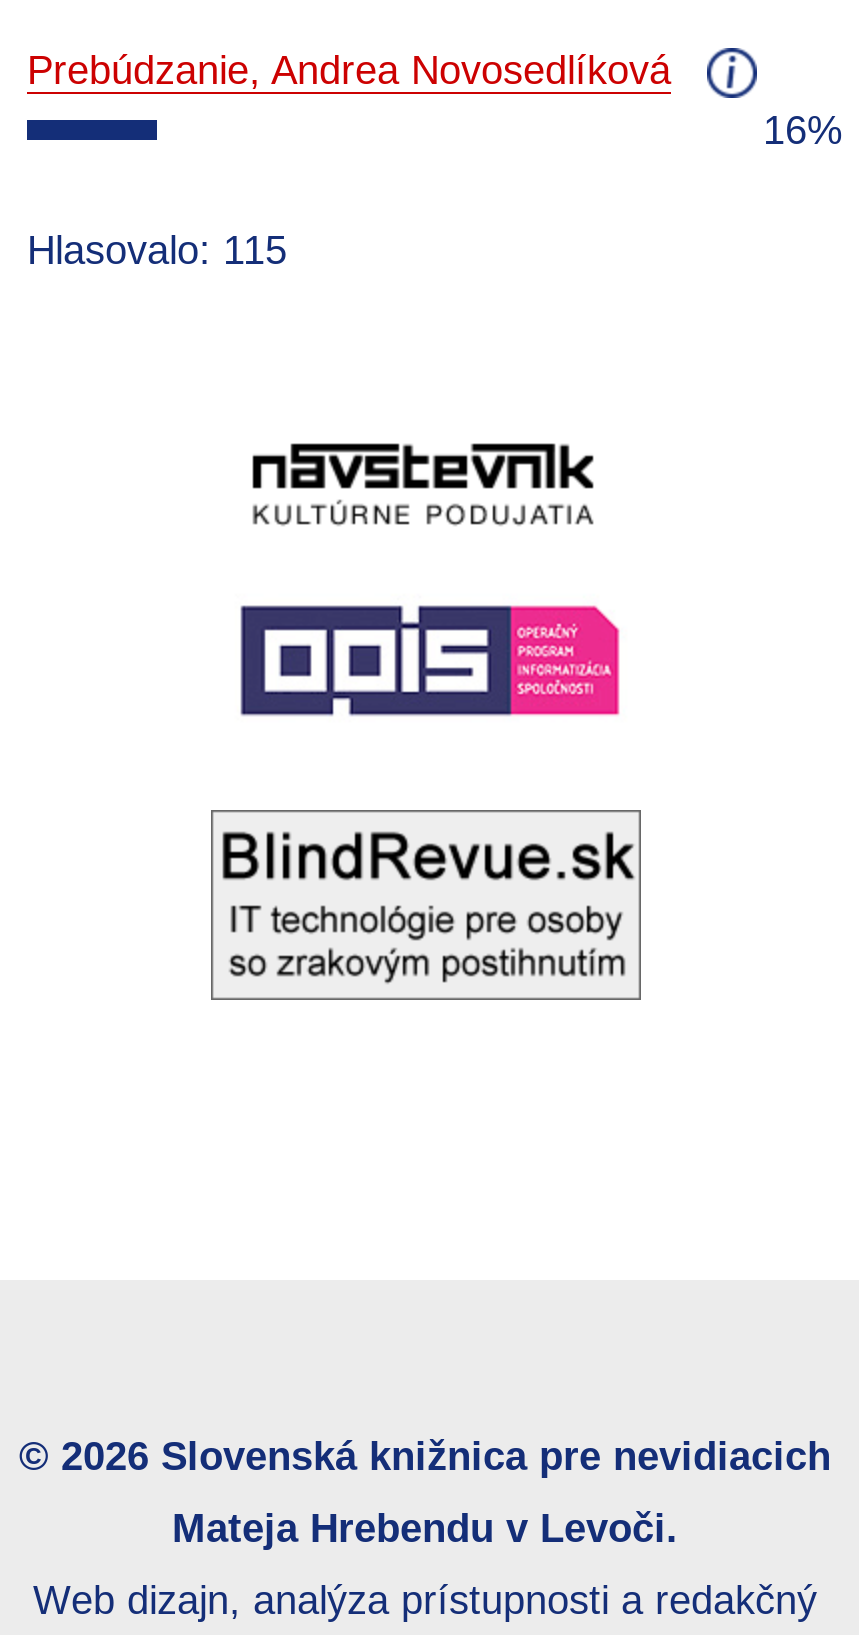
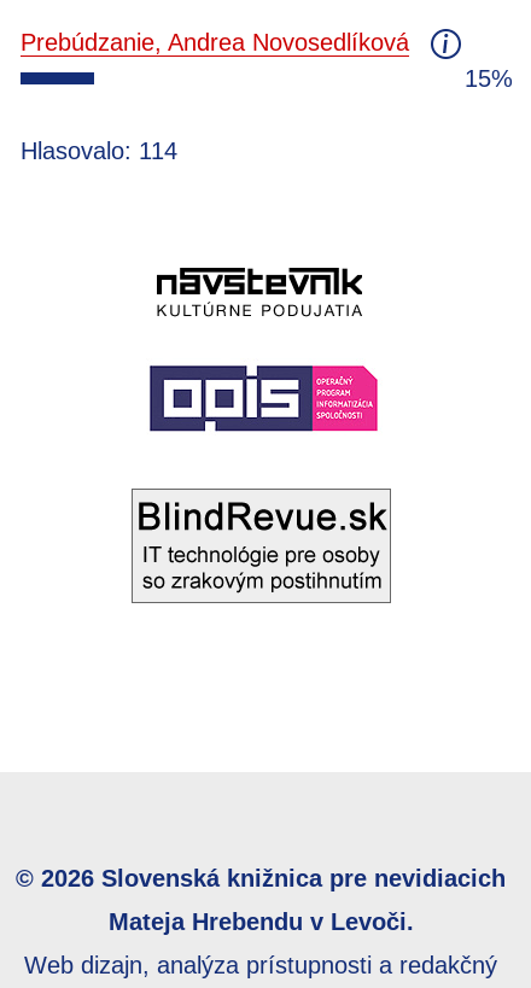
[763,107,843,151] 16% -> [465,65,513,91] 15%
[27,227,287,271] Hlasovalo: 115 -> [21,137,177,163] Hlasovalo: 114

